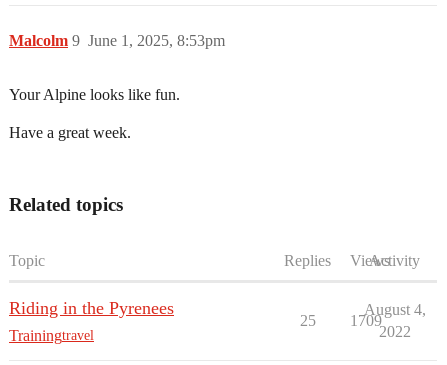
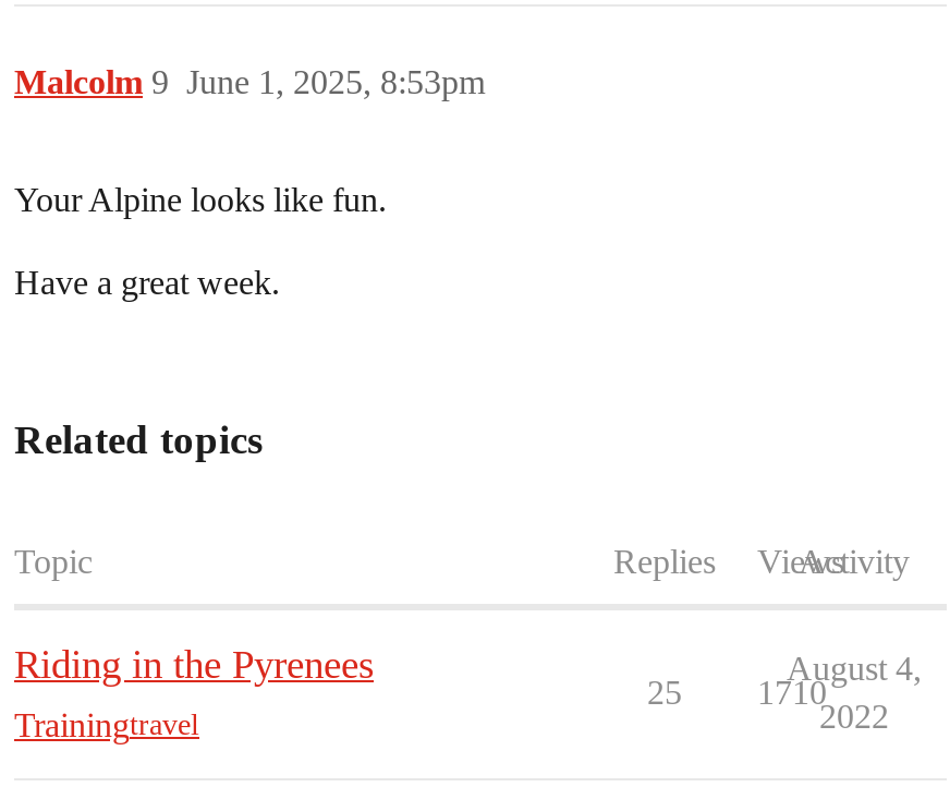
[350,312,382,329] 1709 -> [757,673,827,710] 1710

